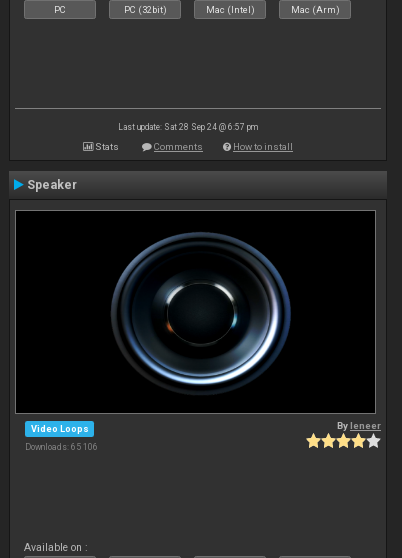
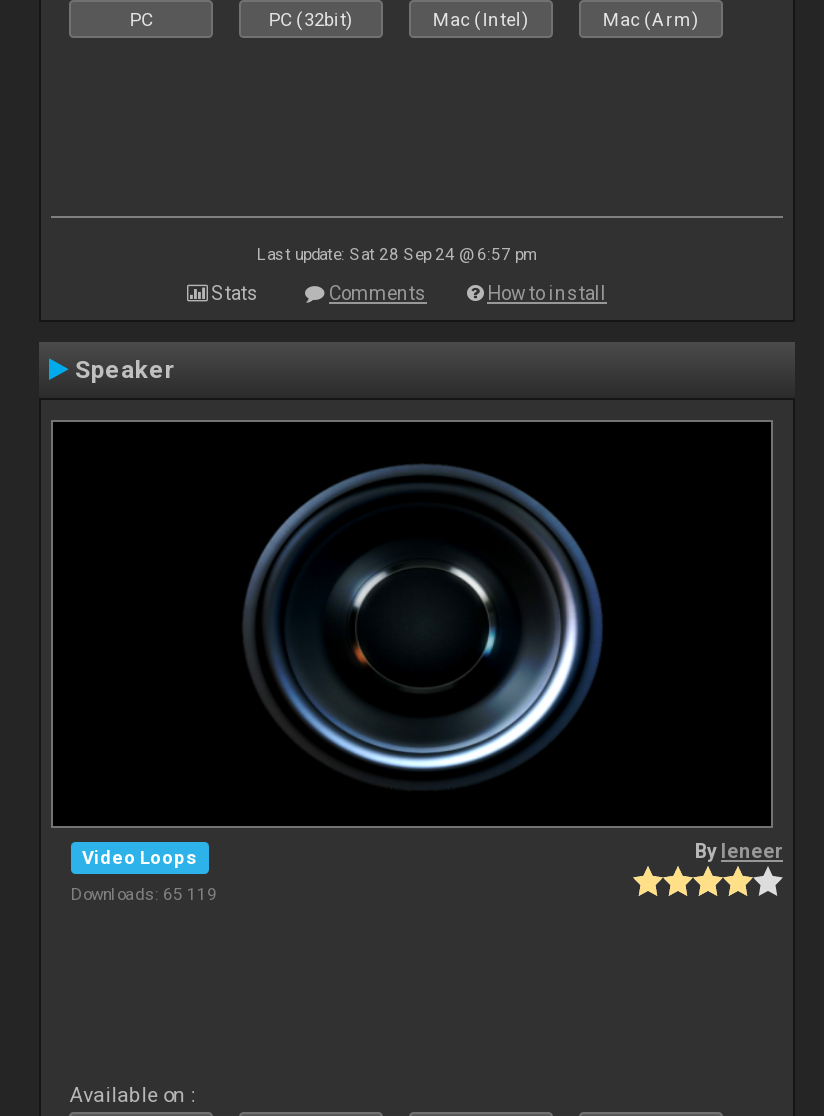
[25,442,98,452] Downloads: 65 106 -> [71,883,217,903] Downloads: 65 119

